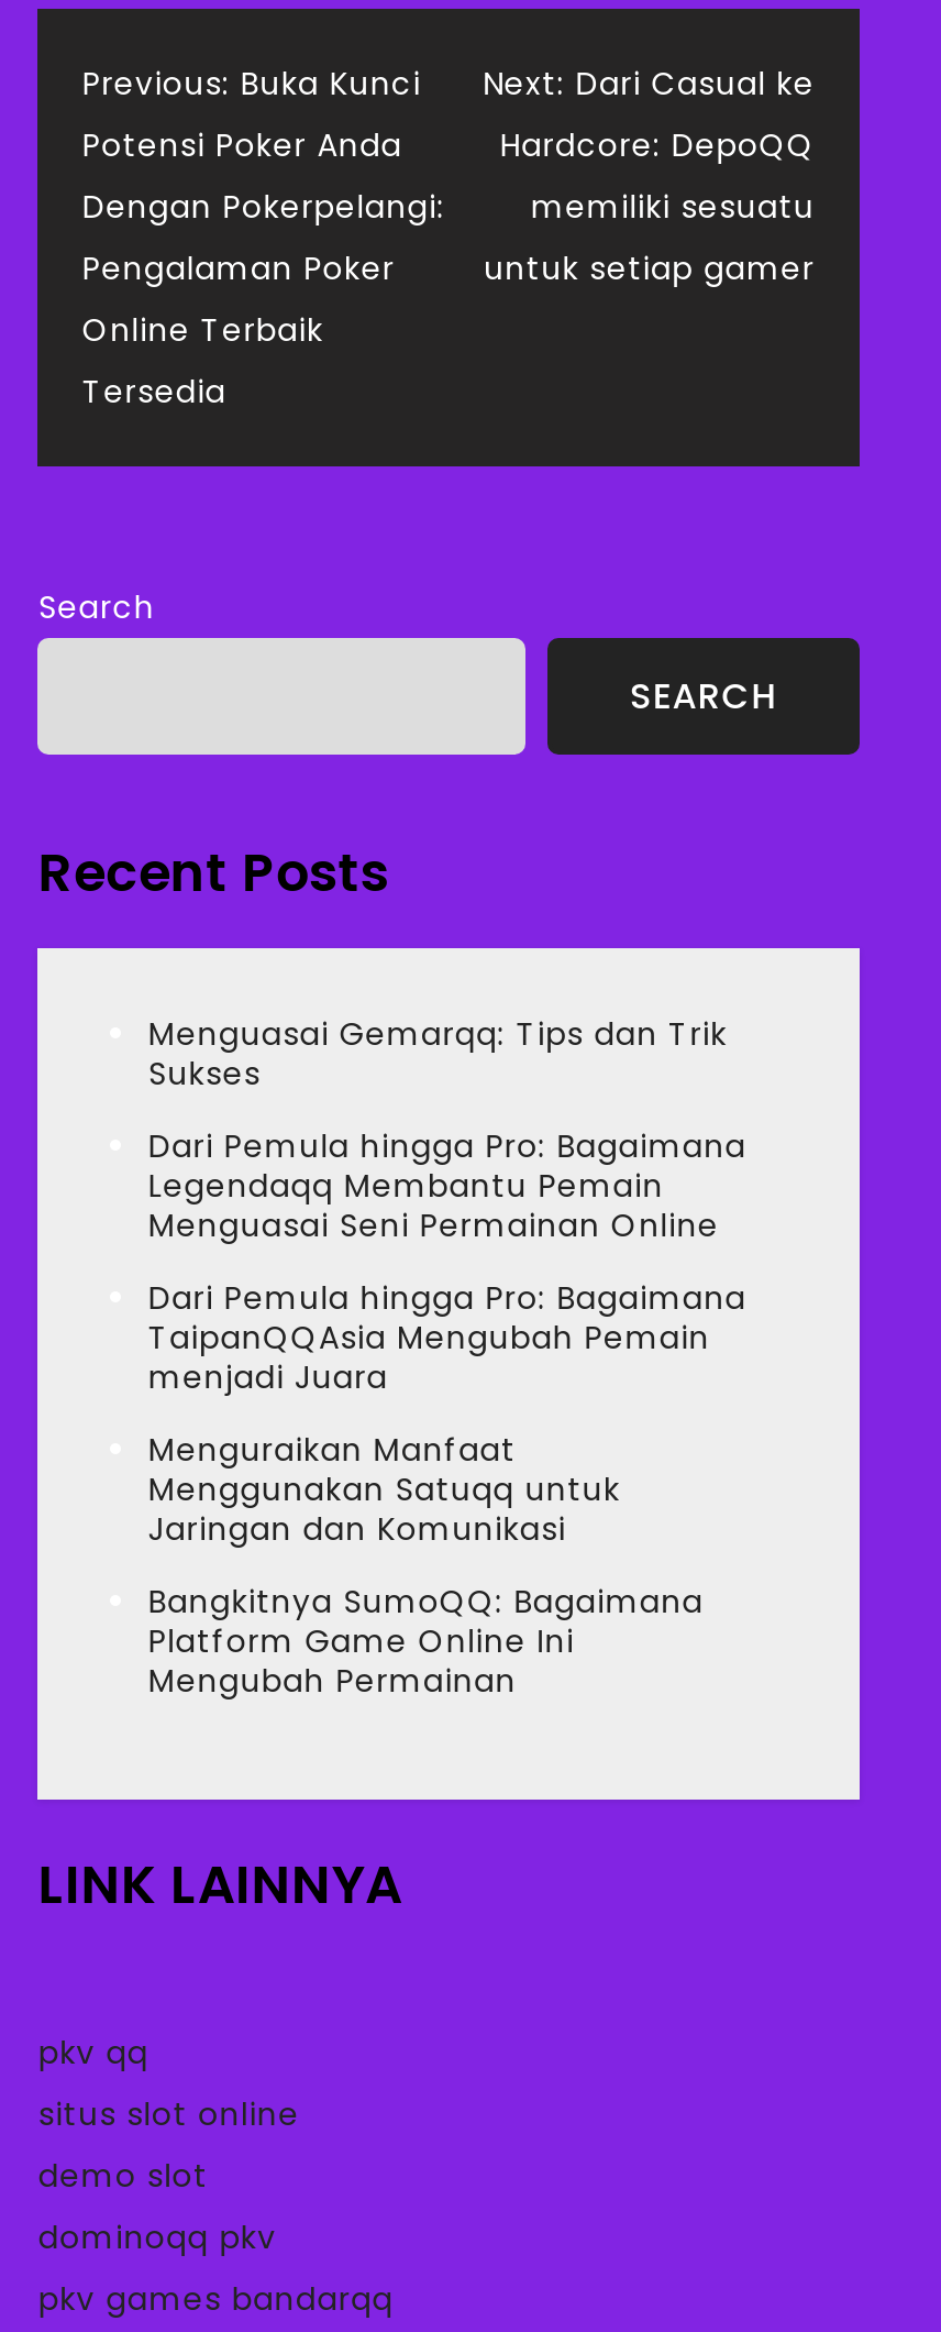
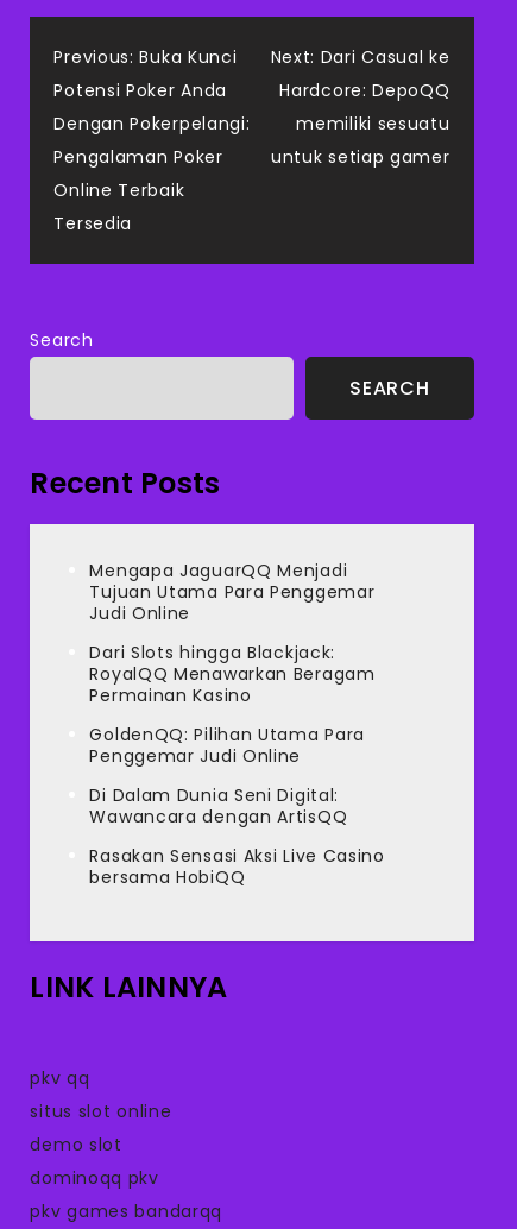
[148,1013,727,1096] Menguasai Gemarqq: Tips dan Trik | Sukses -> [90,559,375,626] Mengapa JaguarQQ Menjadi | Tujuan Utama Para Penggemar | Judi Online
[148,1125,746,1248] Dari Pemula hingga Pro: Bagaimana | Legendaqq Membantu Pemain | Menguasai Seni Permainan Online -> [90,641,375,708] Dari Slots hingga Blackjack: | RoyalQQ Menawarkan Beragam | Permainan Kasino
[148,1277,746,1400] Dari Pemula hingga Pro: Bagaimana | TaipanQQAsia Mengubah Pemain | menjadi Juara -> [90,723,365,768] GoldenQQ: Pilihan Utama Para | Penggemar Judi Online
[148,1429,620,1552] Menguraikan Manfaat | Menggunakan Satuqq untuk | Jaringan dan Komunikasi -> [90,784,347,829] Di Dalam Dunia Seni Digital: | Wawancara dengan ArtisQQ
[148,1580,704,1704] Bangkitnya SumoQQ: Bagaimana | Platform Game Online Ini | Mengubah Permainan -> [90,844,385,890] Rasakan Sensasi Aksi Live Casino | bersama HobiQQ

